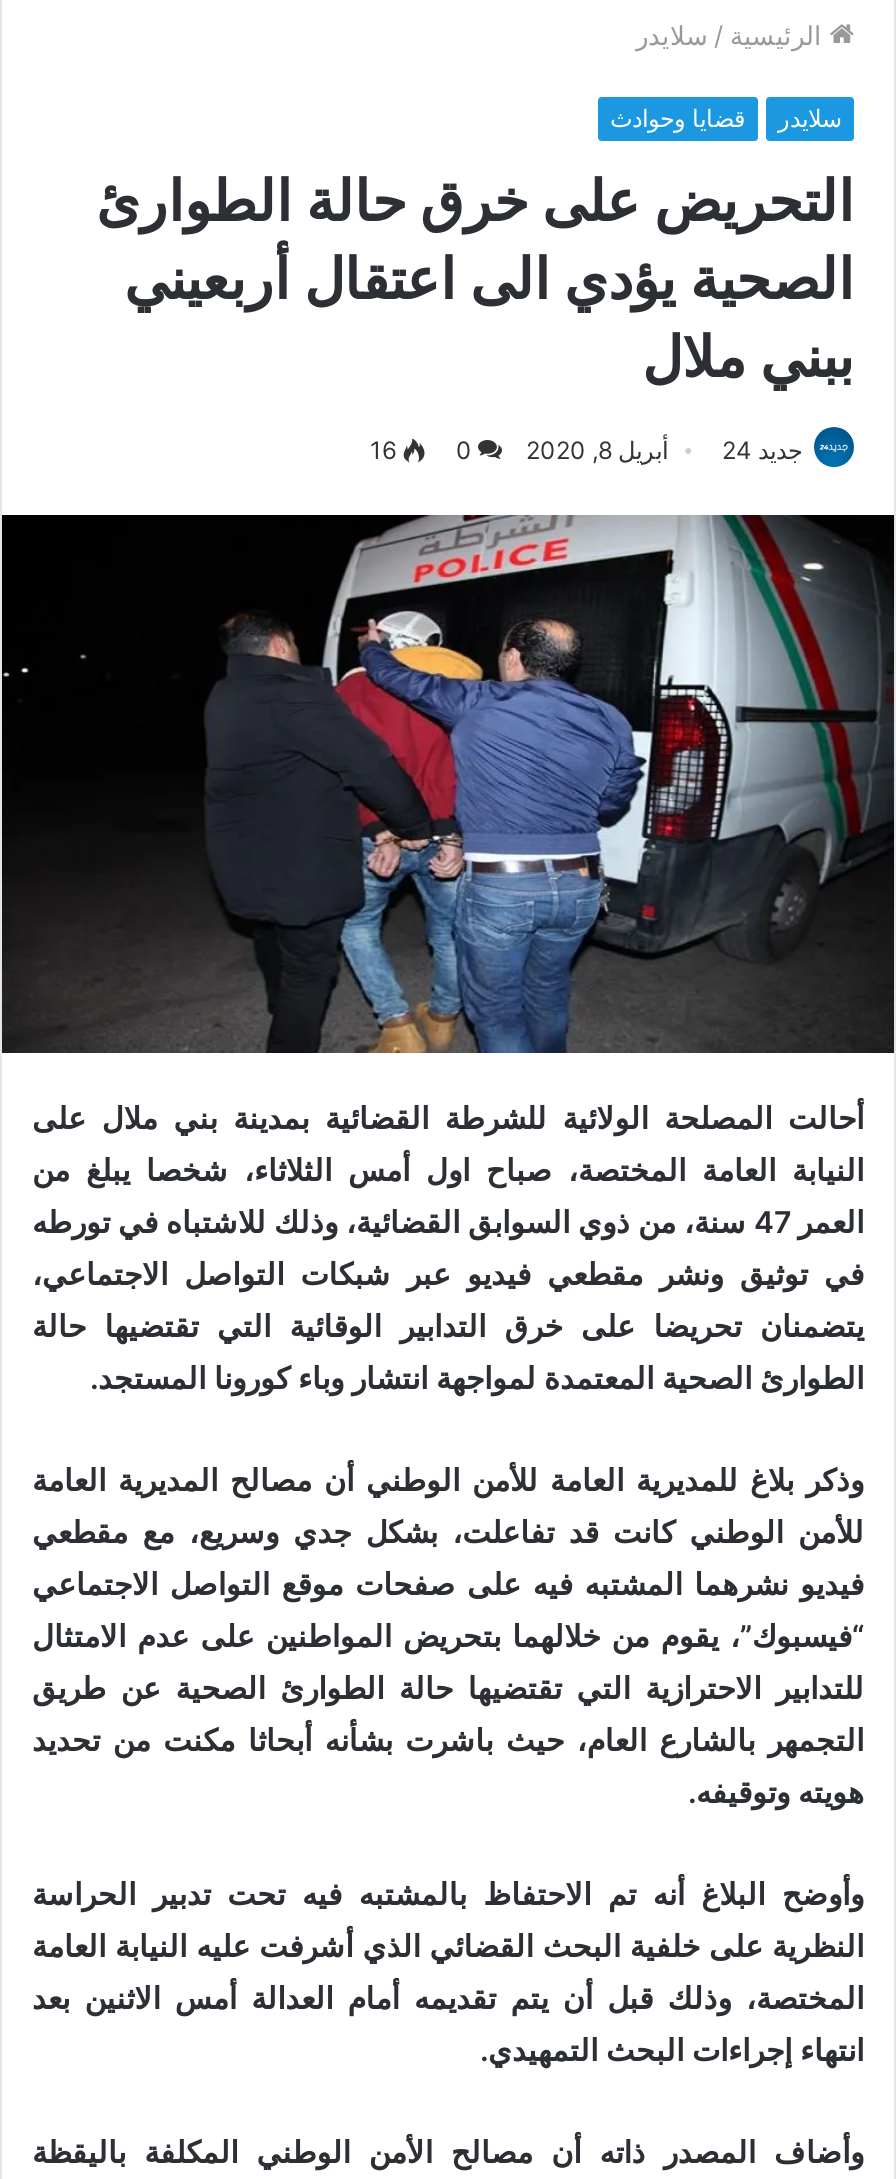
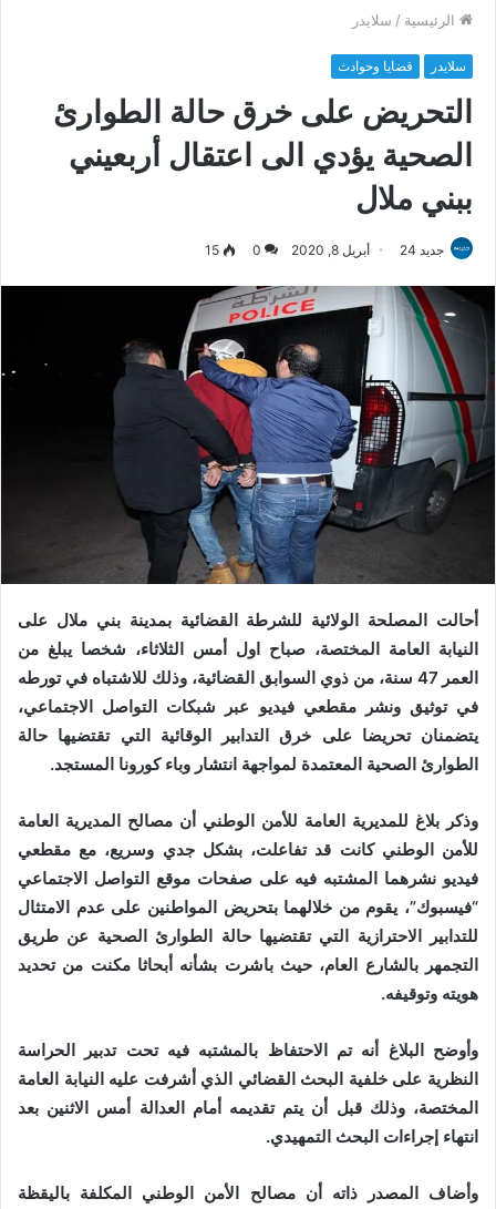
[370,435,472,465] 16 0 -> [205,242,261,258] 15 0

